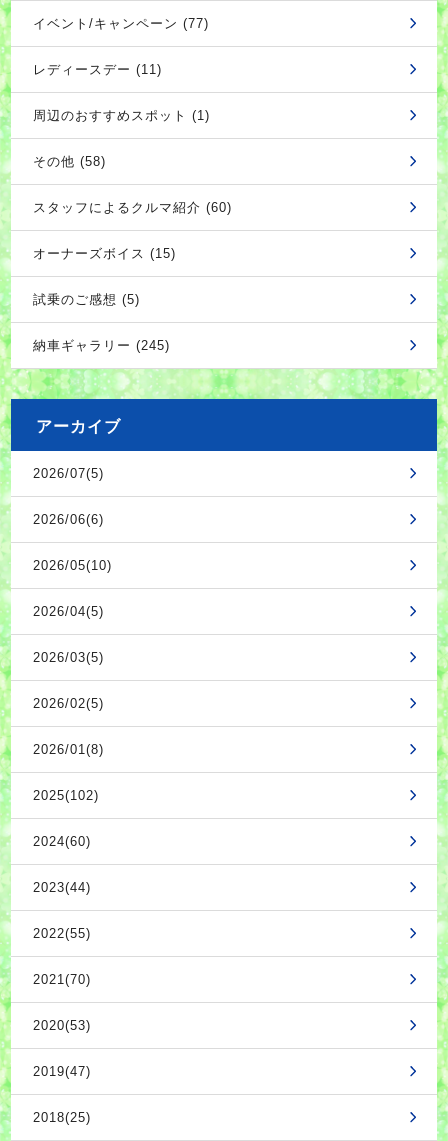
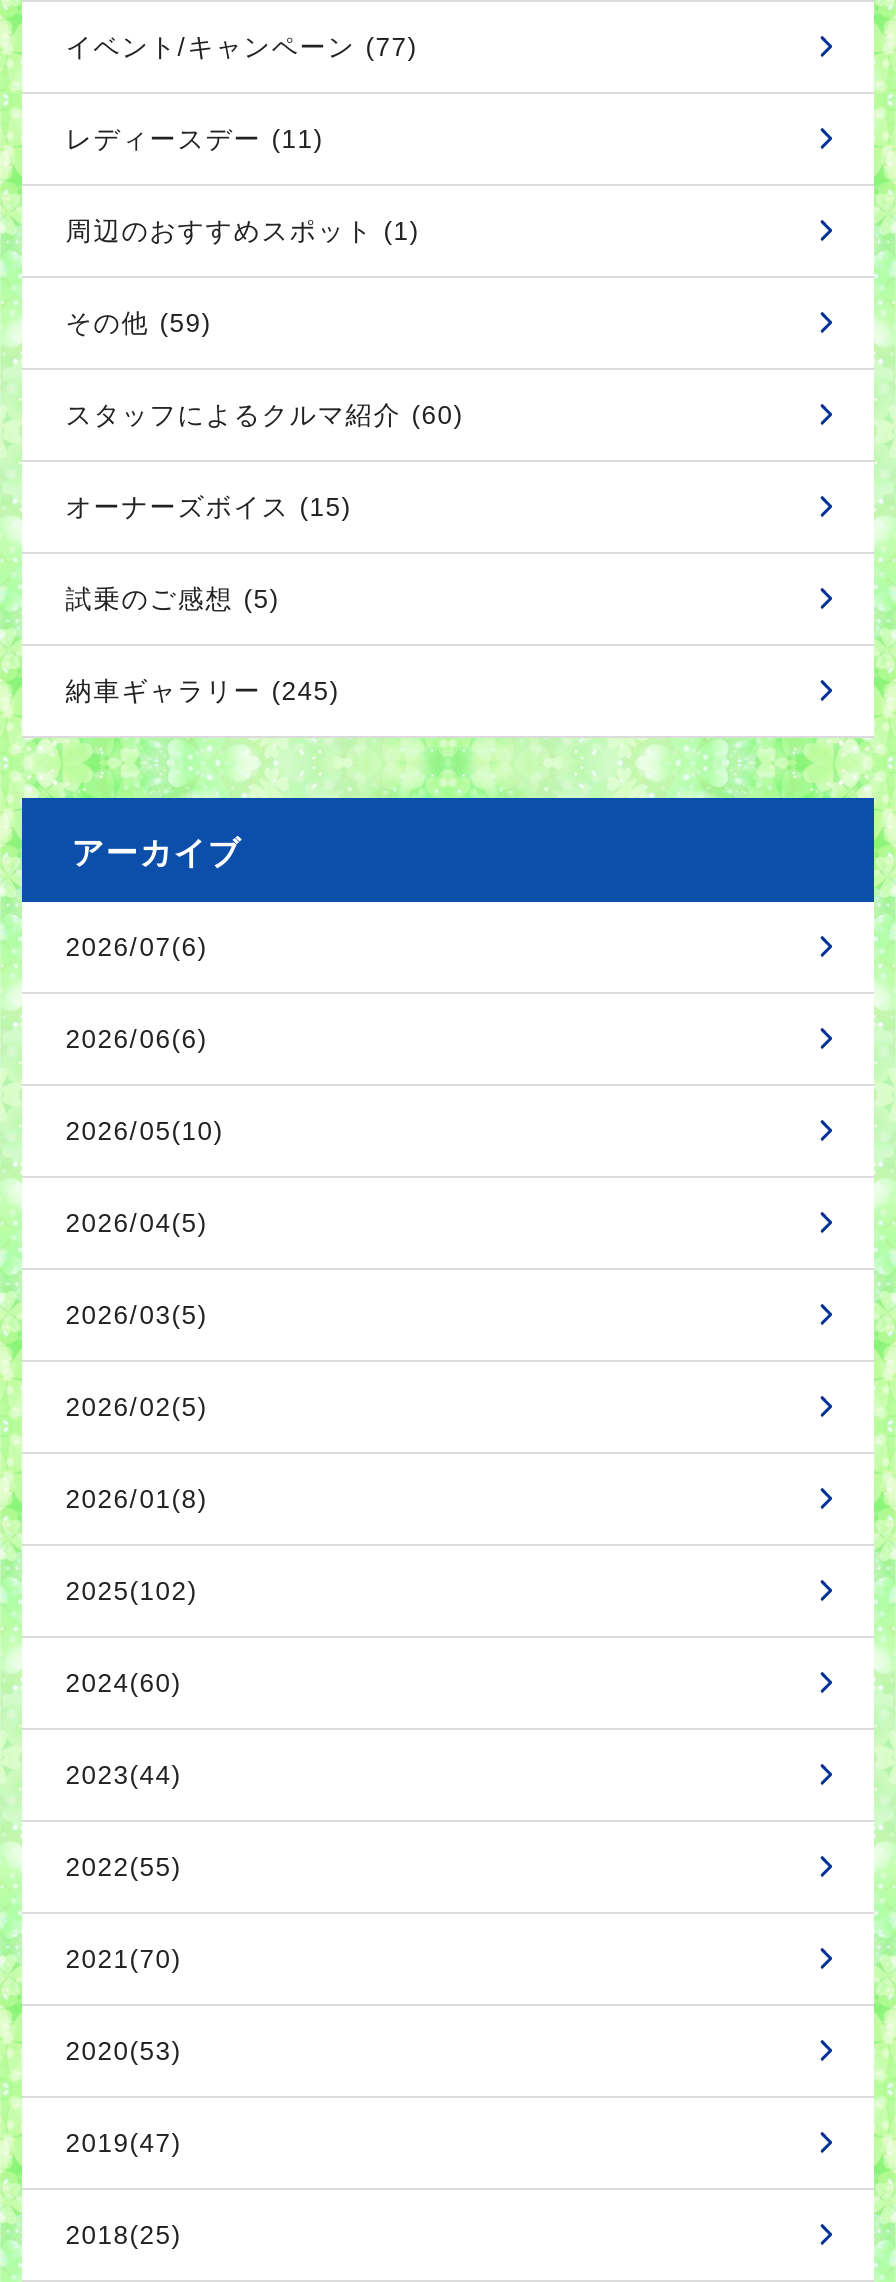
[33,154,106,169] その他 (58) -> [66,308,212,338] その他 (59)
[33,466,104,481] 2026/07(5) -> [66,932,208,962] 2026/07(6)

